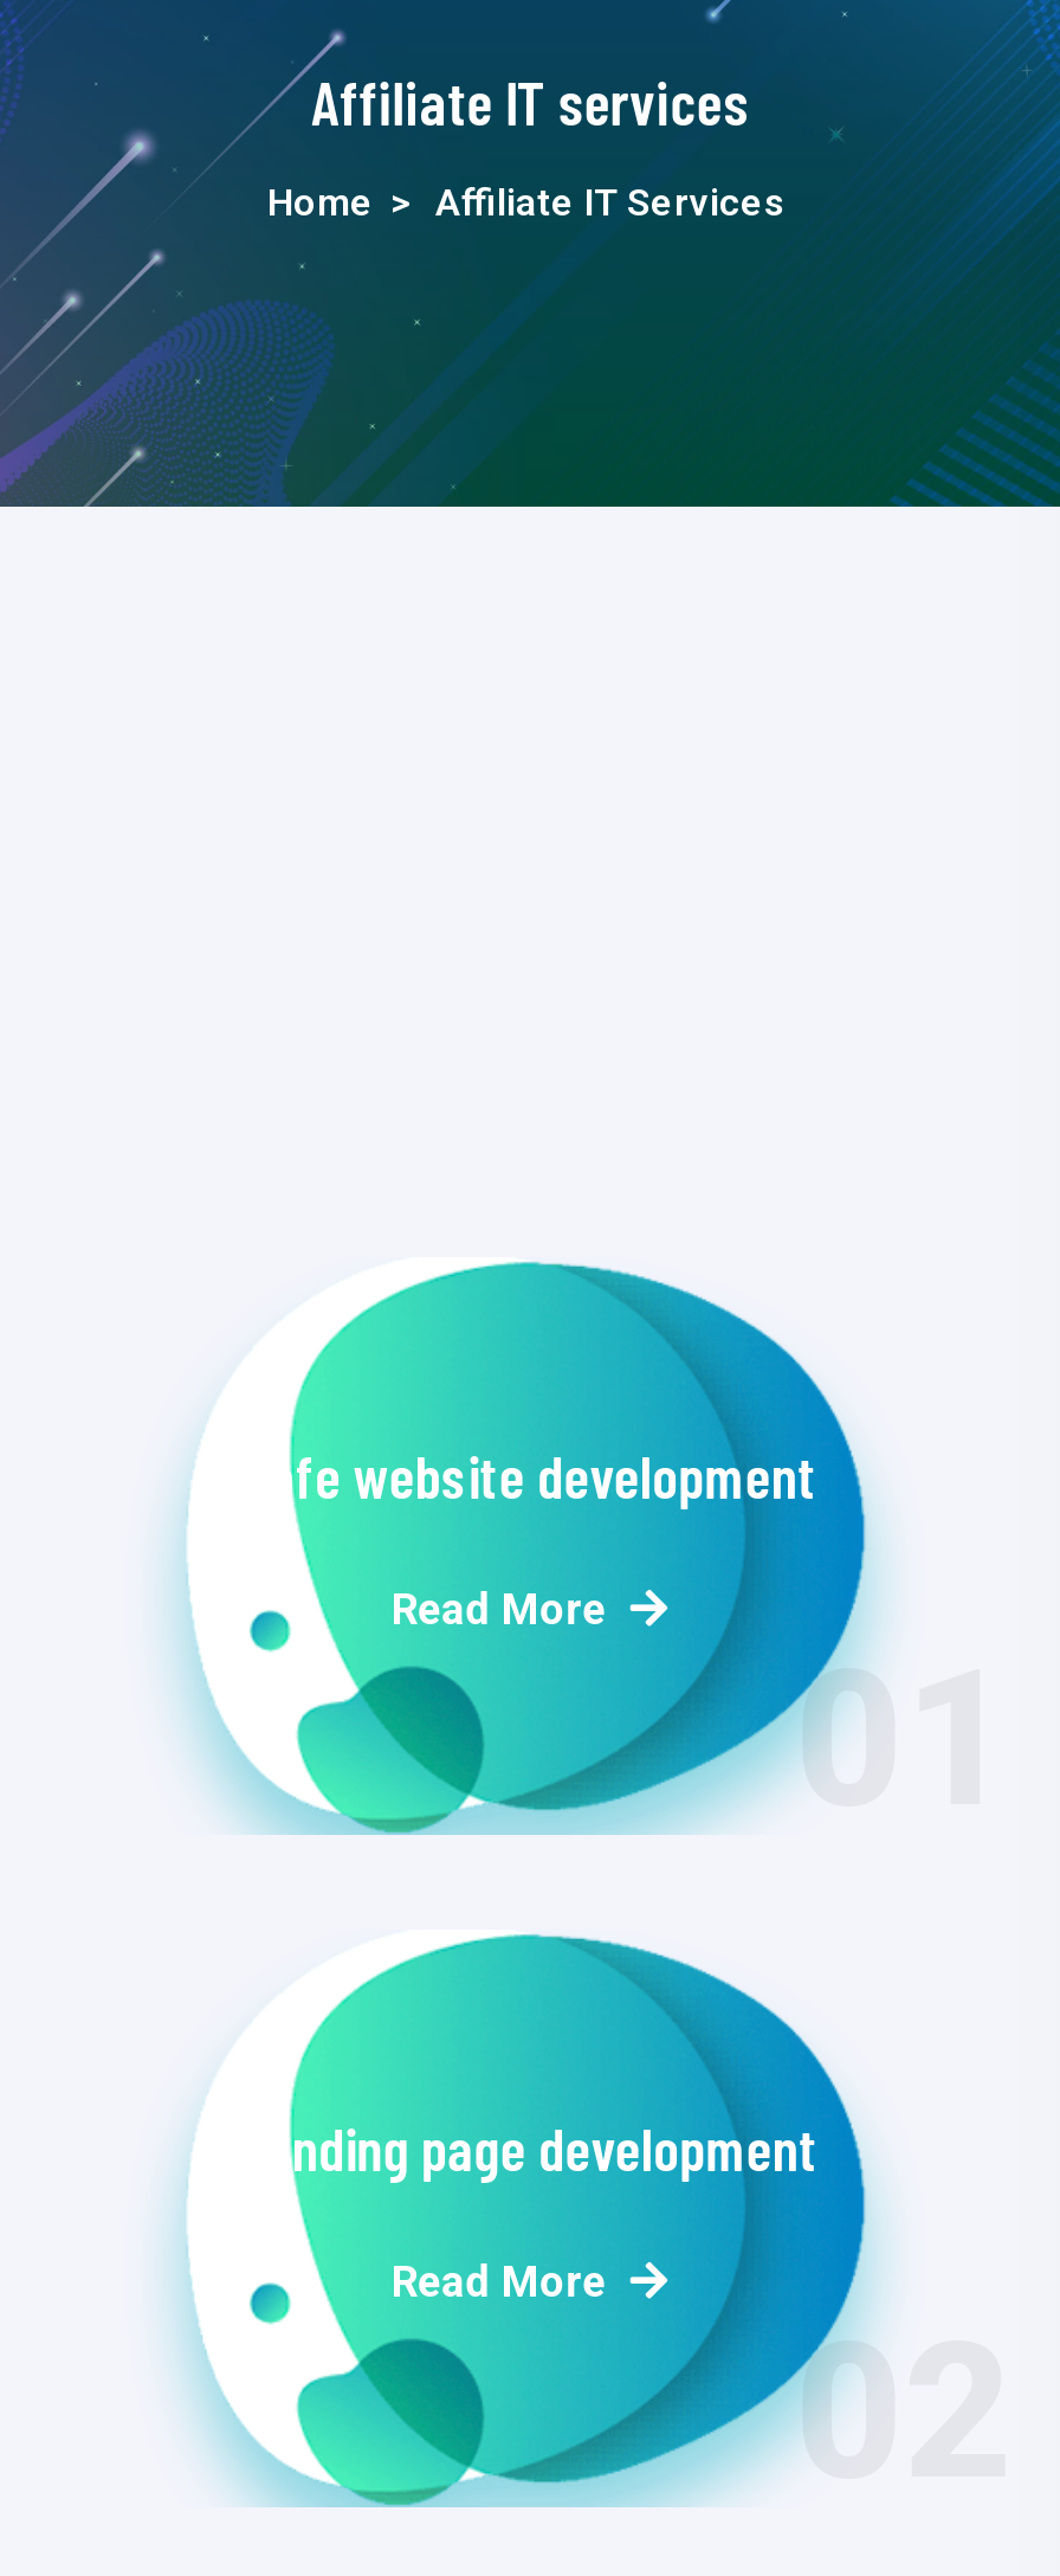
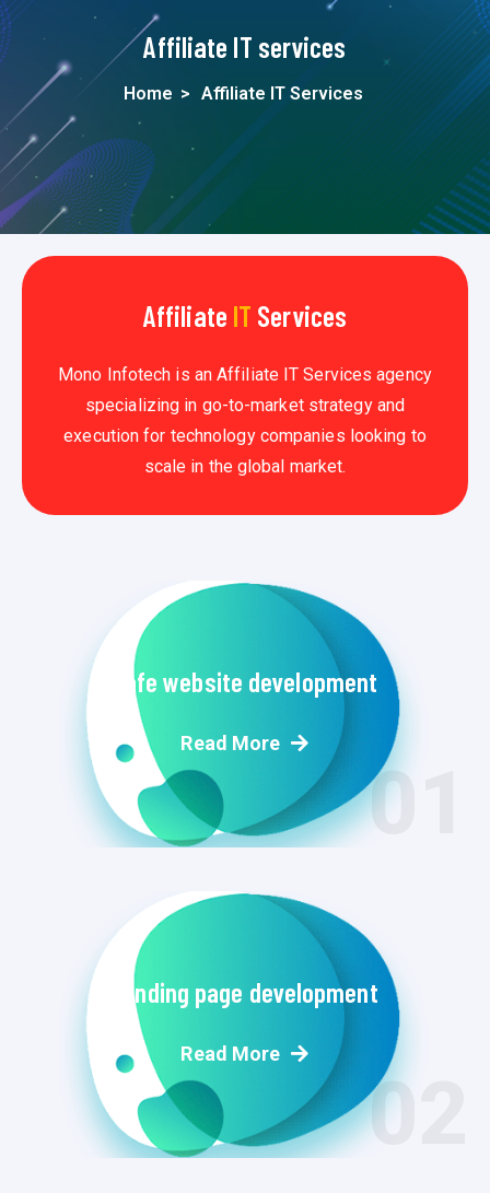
none -> [21,255,469,516] [image] | Affiliate IT Services | Mono Infotech is an Affiliate IT Services agency | specializing in go-to-market strategy and | execution for technology companies looking to | scale in the global market.

